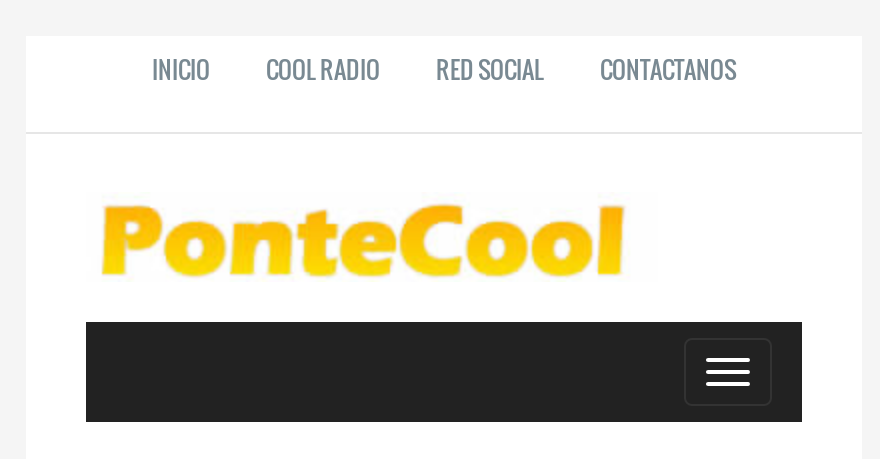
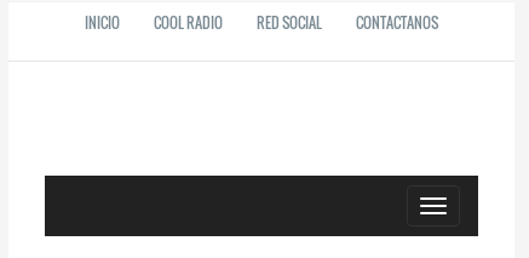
[100,202,626,278] [image] -> none

